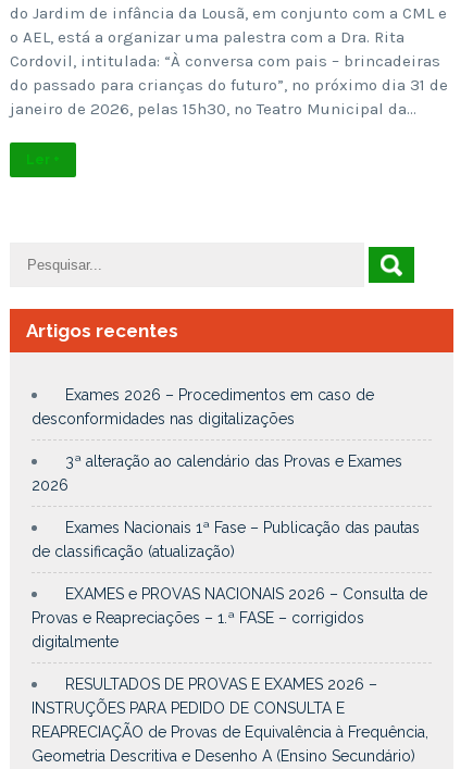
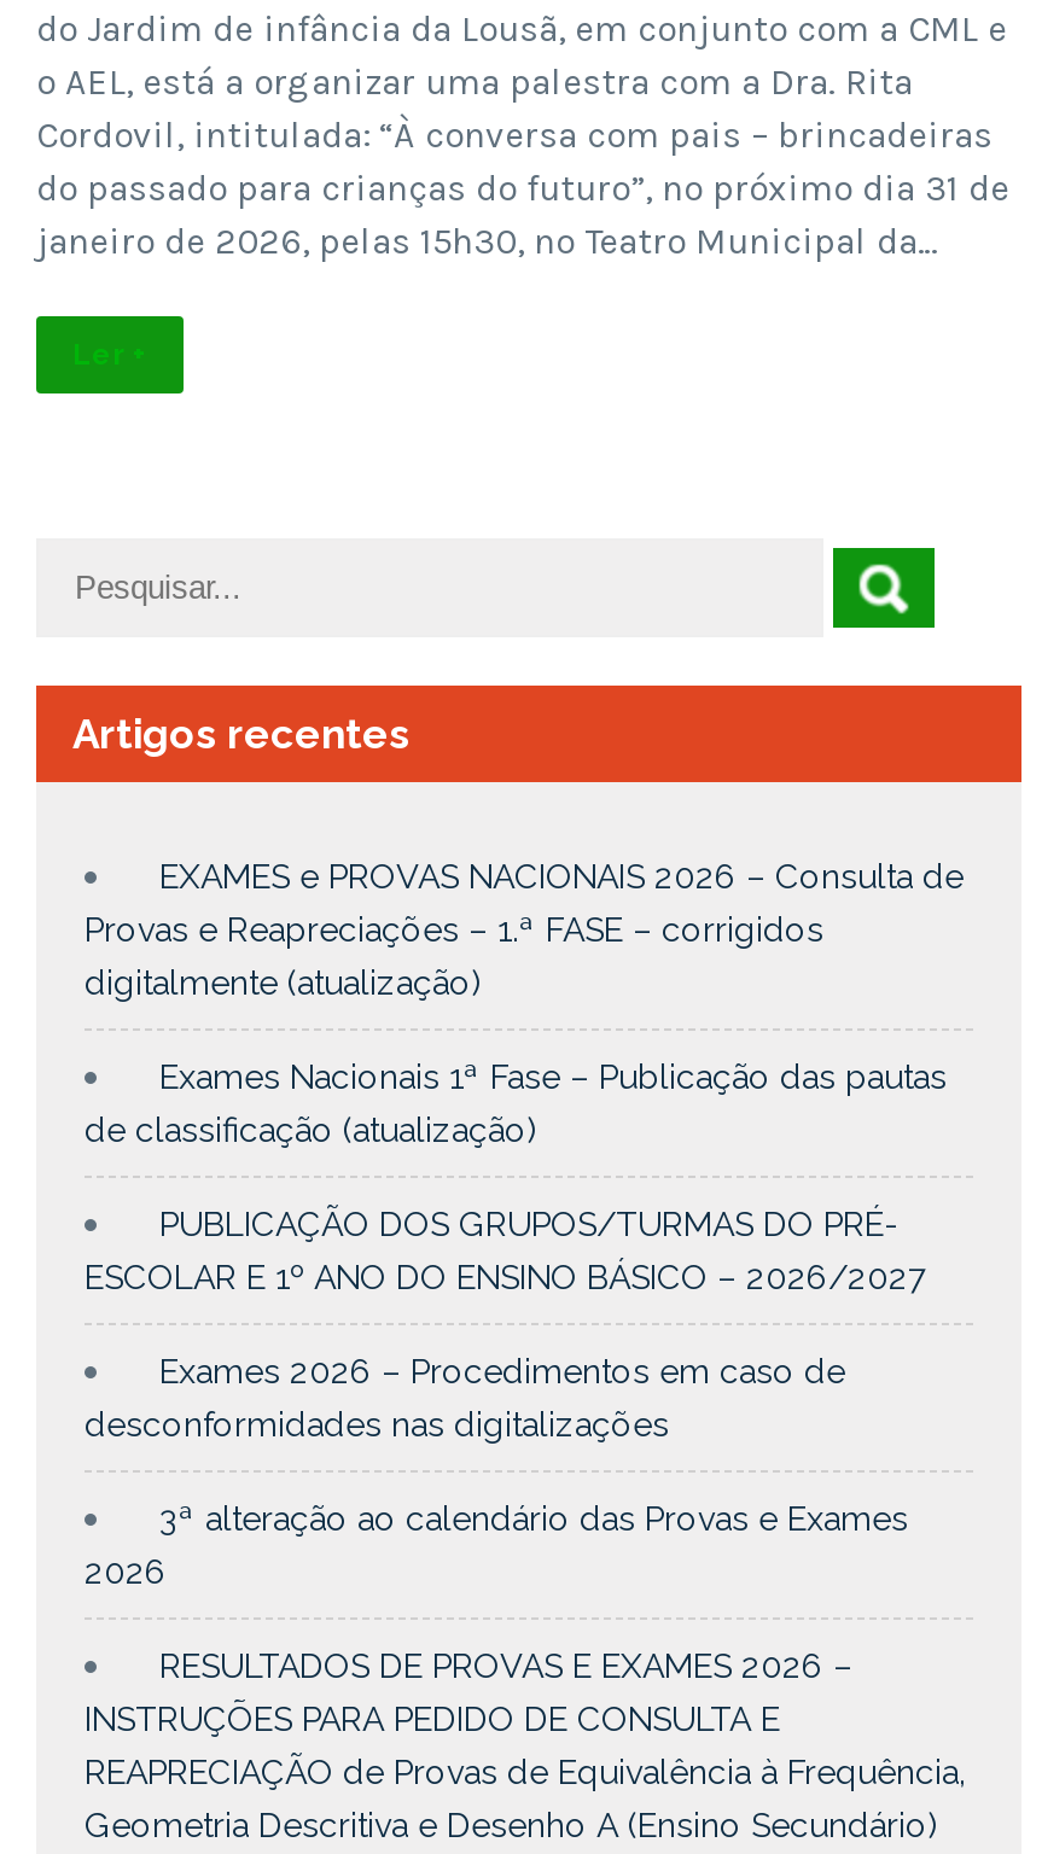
none -> [85,962,925,1295] digitalmente (atualização) | PUBLICAÇÃO DOS GRUPOS/TURMAS DO PRÉ- | ESCOLAR E 1º ANO DO ENSINO BÁSICO – 2026/2027
moved [32,386,402,493] -> [85,1351,908,1590]: Exames 2026 – Procedimentos em caso de | desconformidades nas digitalizações | 3ª alteração ao calendário das Provas e Exames | 2026
moved [32,518,427,626] -> [85,856,964,1148]: Exames Nacionais 1ª Fase – Publicação das pautas | de classificação (atualização) | EXAMES e PROVAS NACIONAIS 2026 – Consulta de | Provas e Reapreciações – 1.ª FASE – corrigidos
[32,633,119,650] digitalmente -> none

